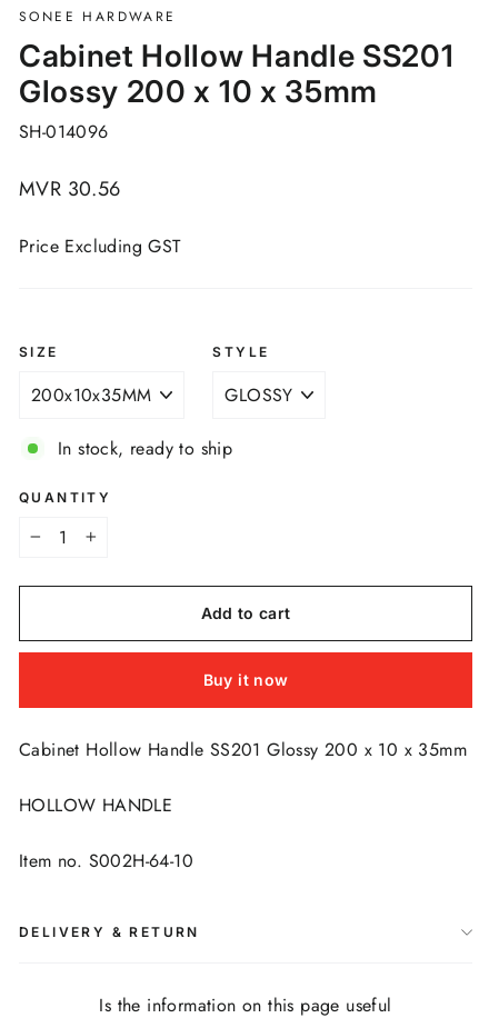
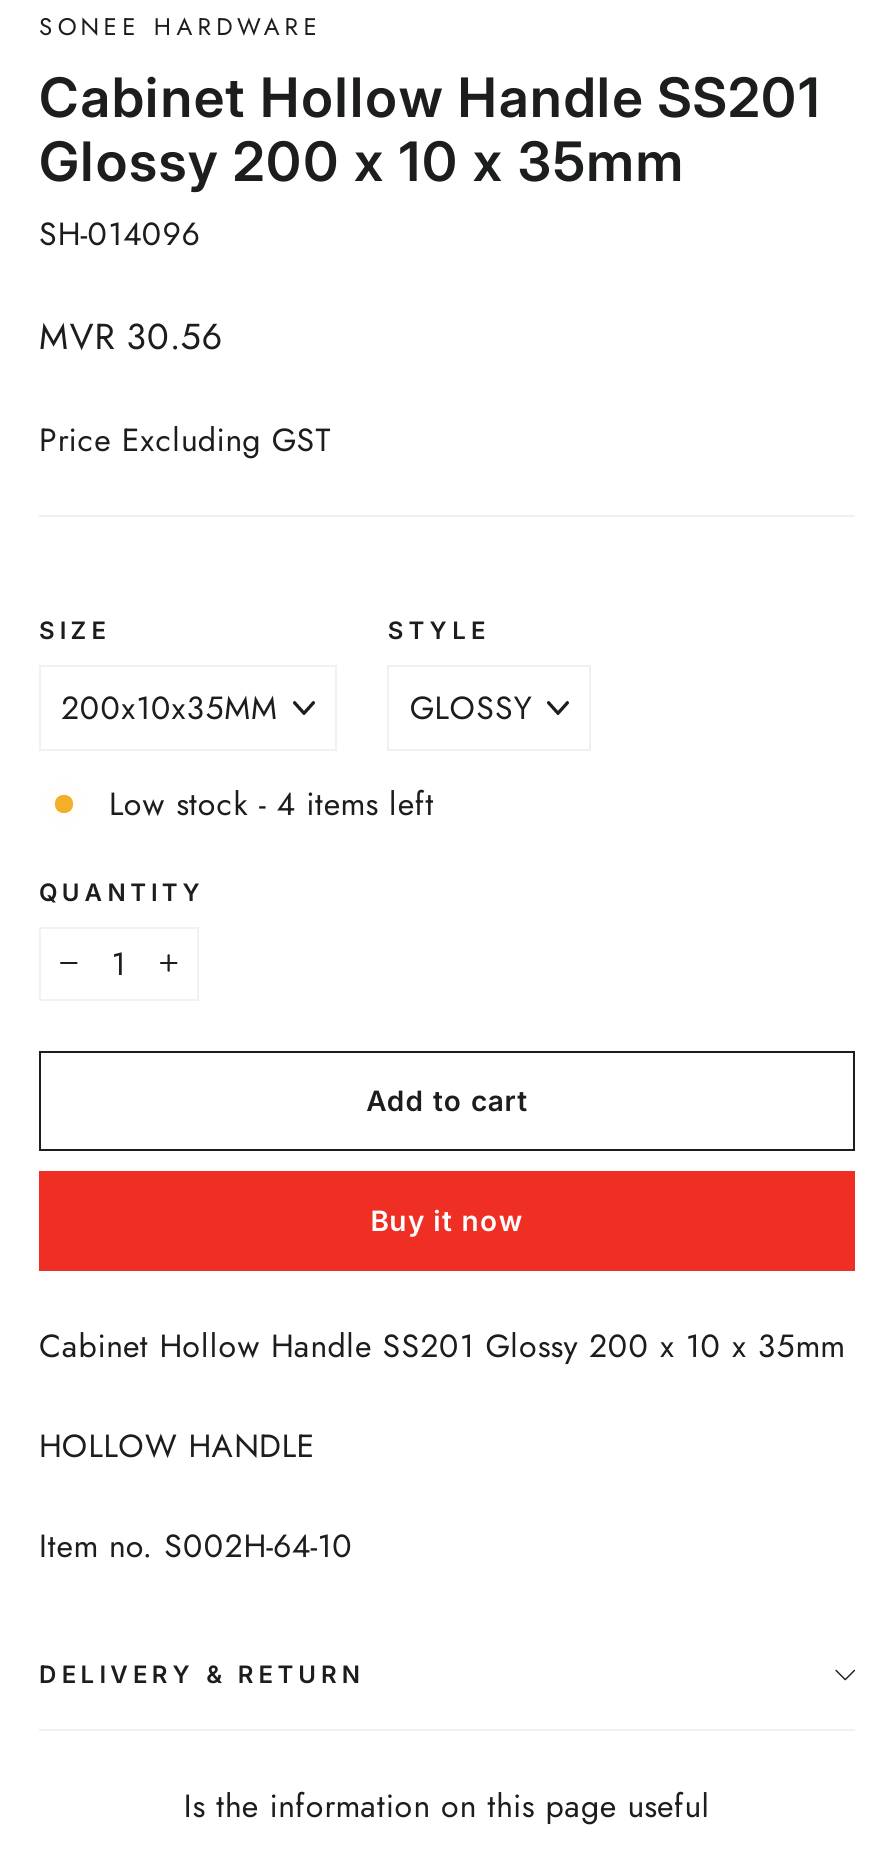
[58,435,232,461] In stock, ready to ship -> [109,781,434,827] Low stock - 4 items left

